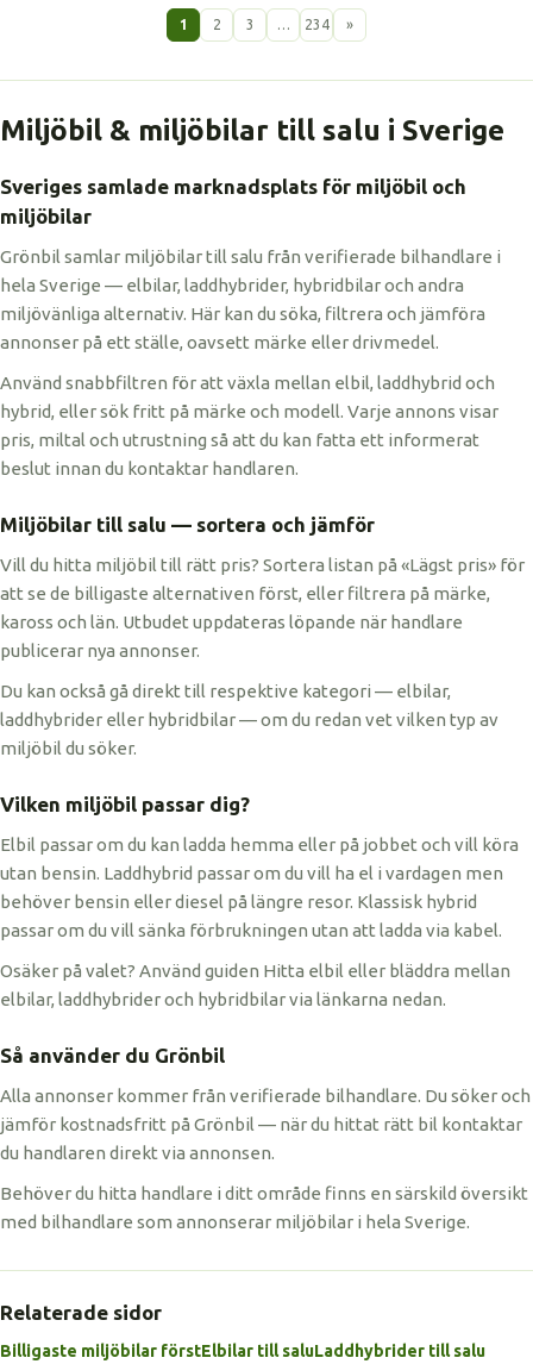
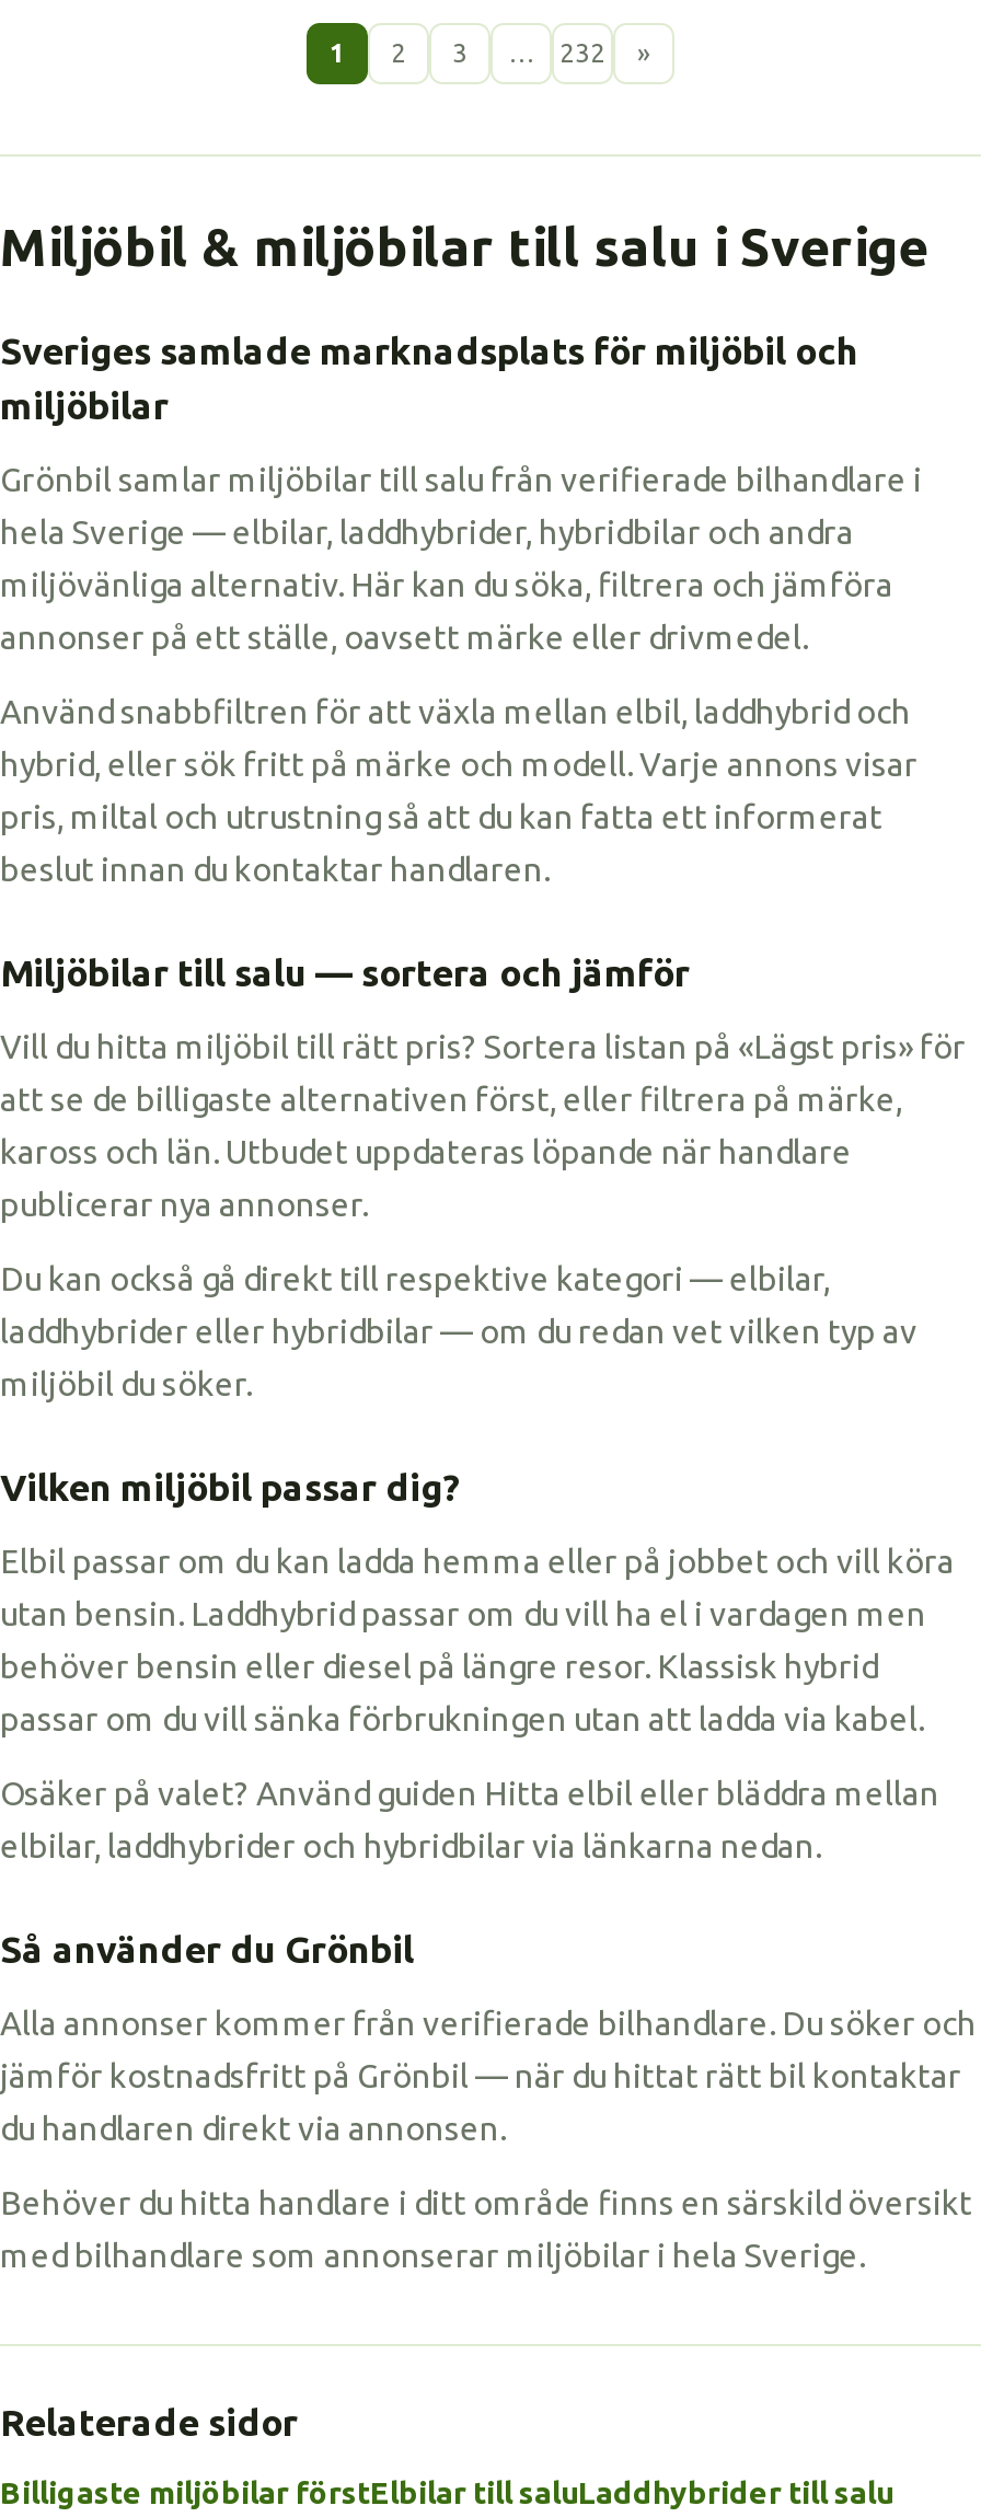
[304,17,329,32] 234 -> [559,38,605,67] 232

